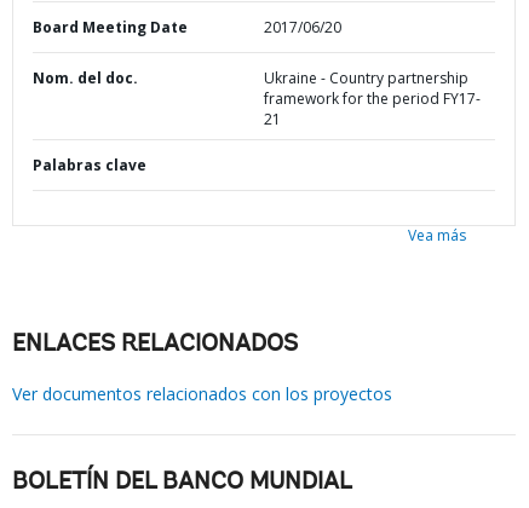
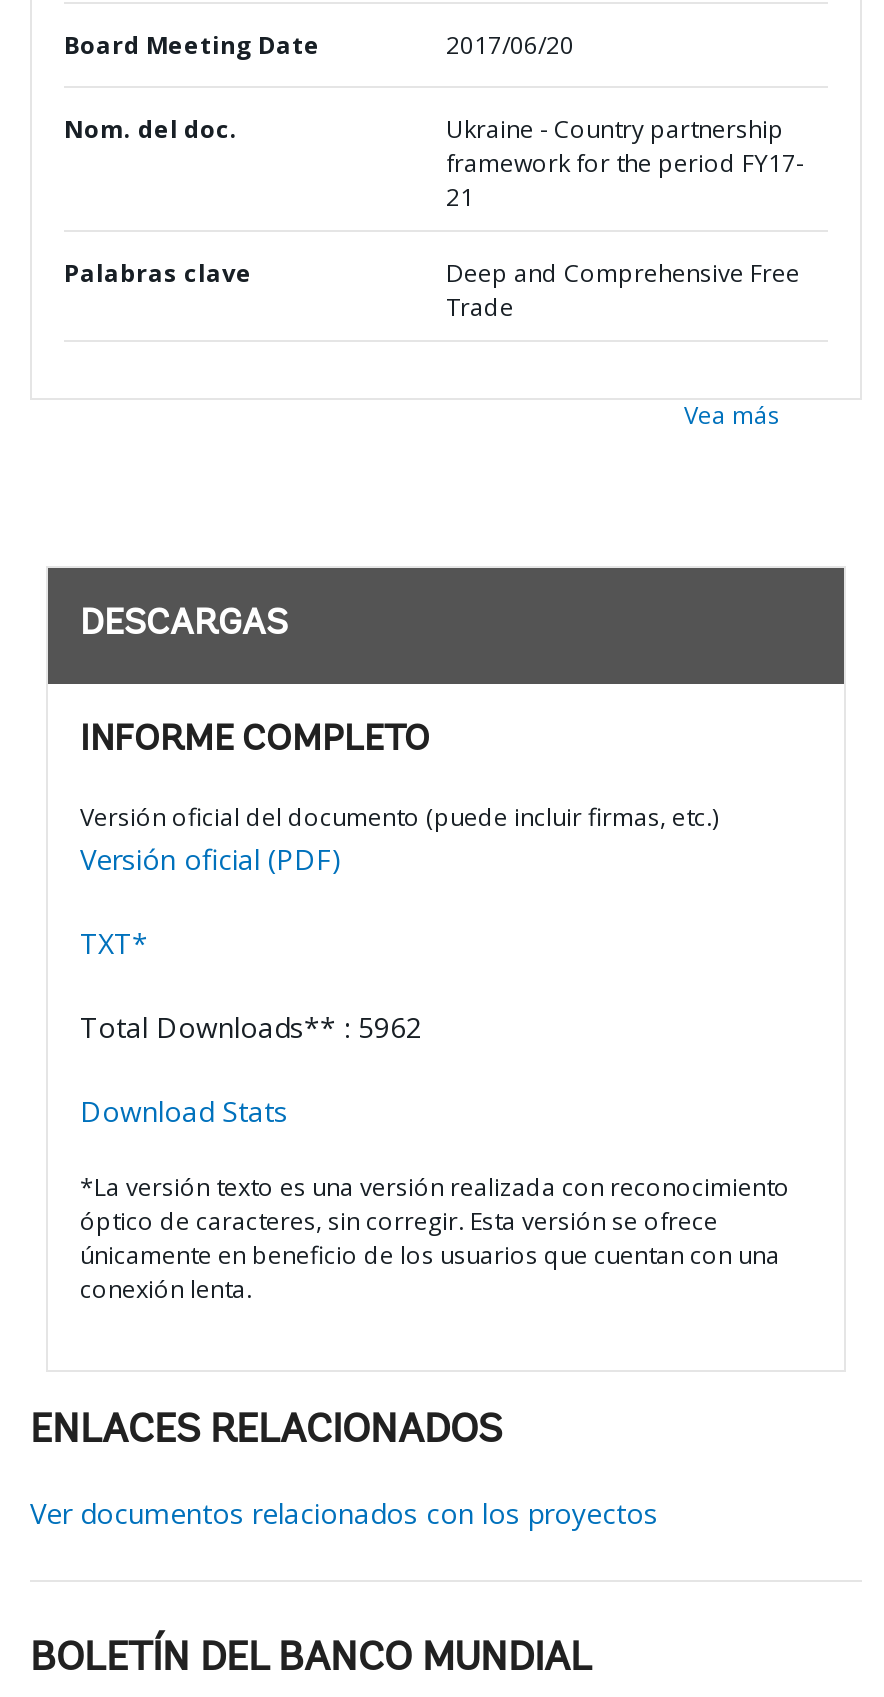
none -> [446,256,800,324] Deep and Comprehensive Free | Trade
none -> [80,608,790,1306] DESCARGAS | INFORME COMPLETO | Versión oficial del documento (puede incluir firmas, etc.) | Versión oficial (PDF) | TXT* | Total Downloads** : 5962 | Download Stats | *La versión texto es una versión realizada con reconocimiento | óptico de caracteres, sin corregir. Esta versión se ofrece | únicamente en beneficio de los usuarios que cuentan con una | conexión lenta.

